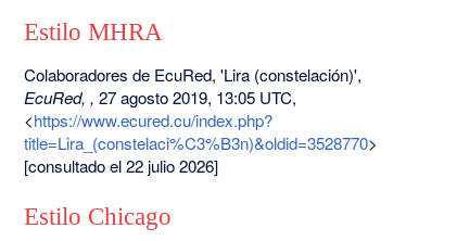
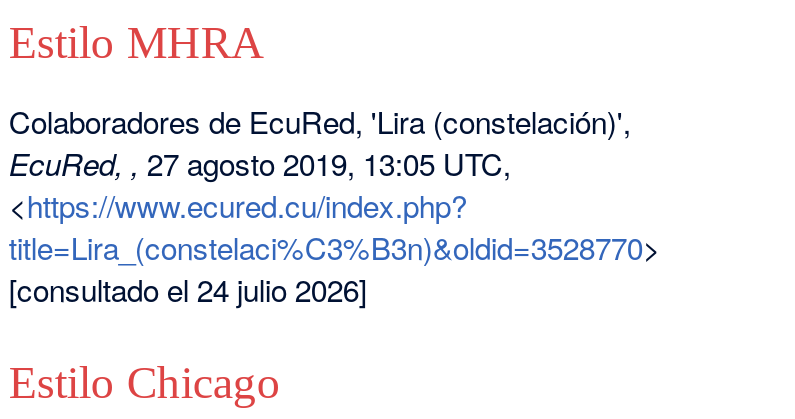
[24,154,219,177] [consultado el 22 julio 2026] -> [9,268,367,310] [consultado el 24 julio 2026]

